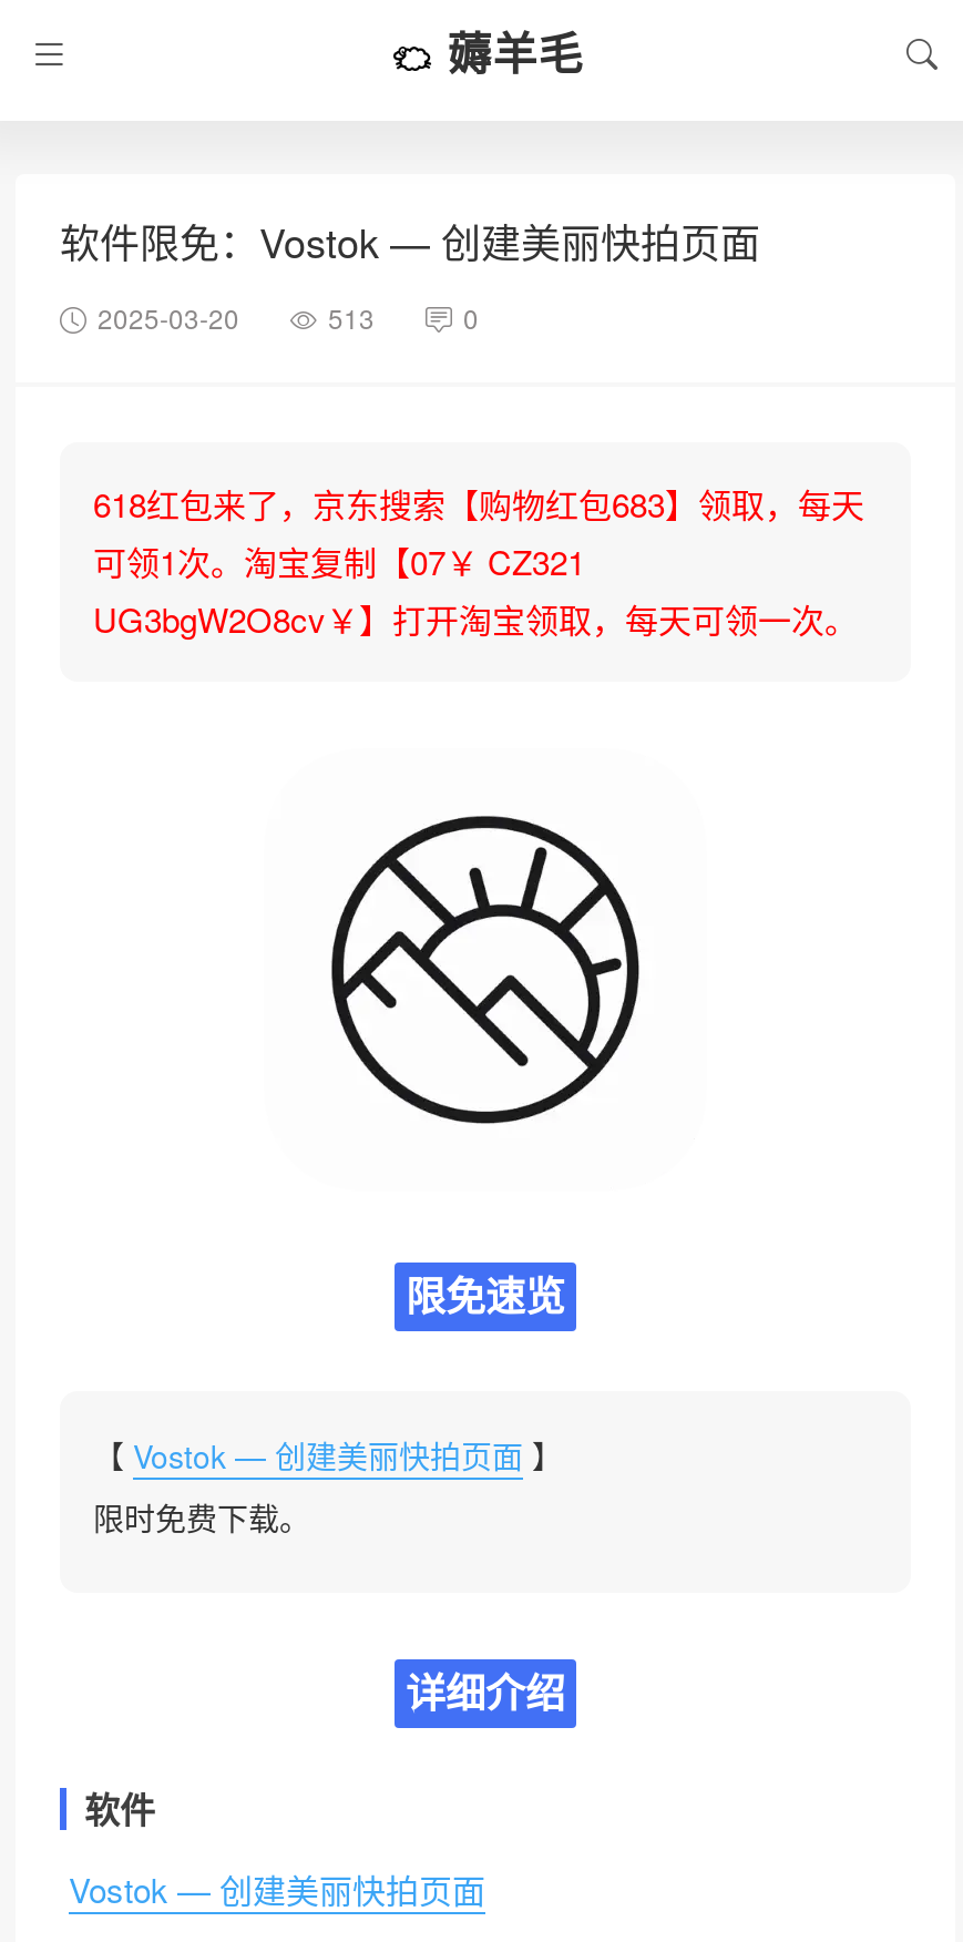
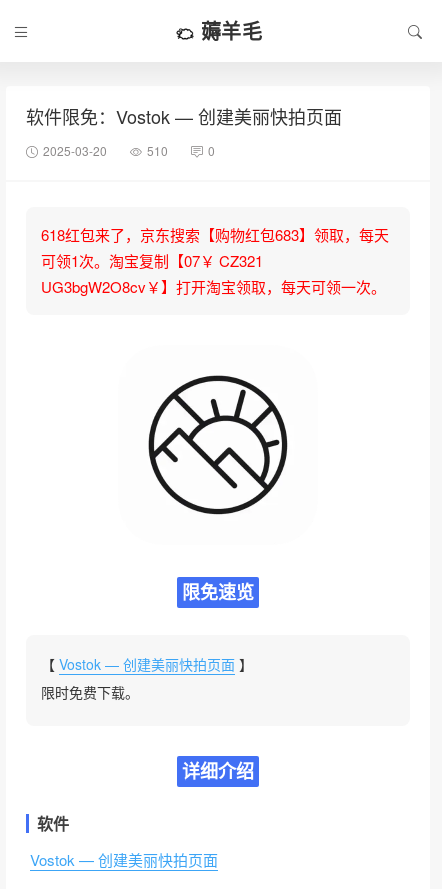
[328,298,375,336] 513 -> [147,142,168,159] 510

